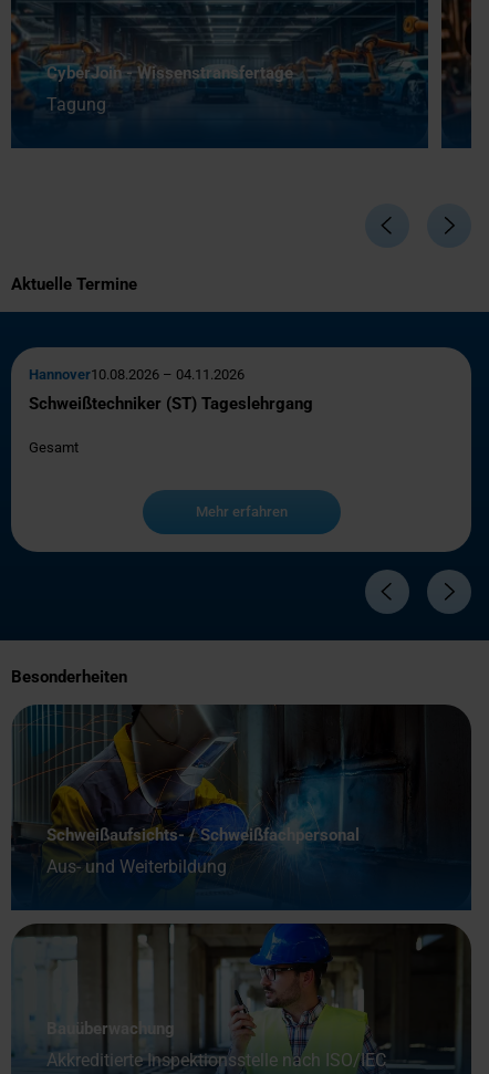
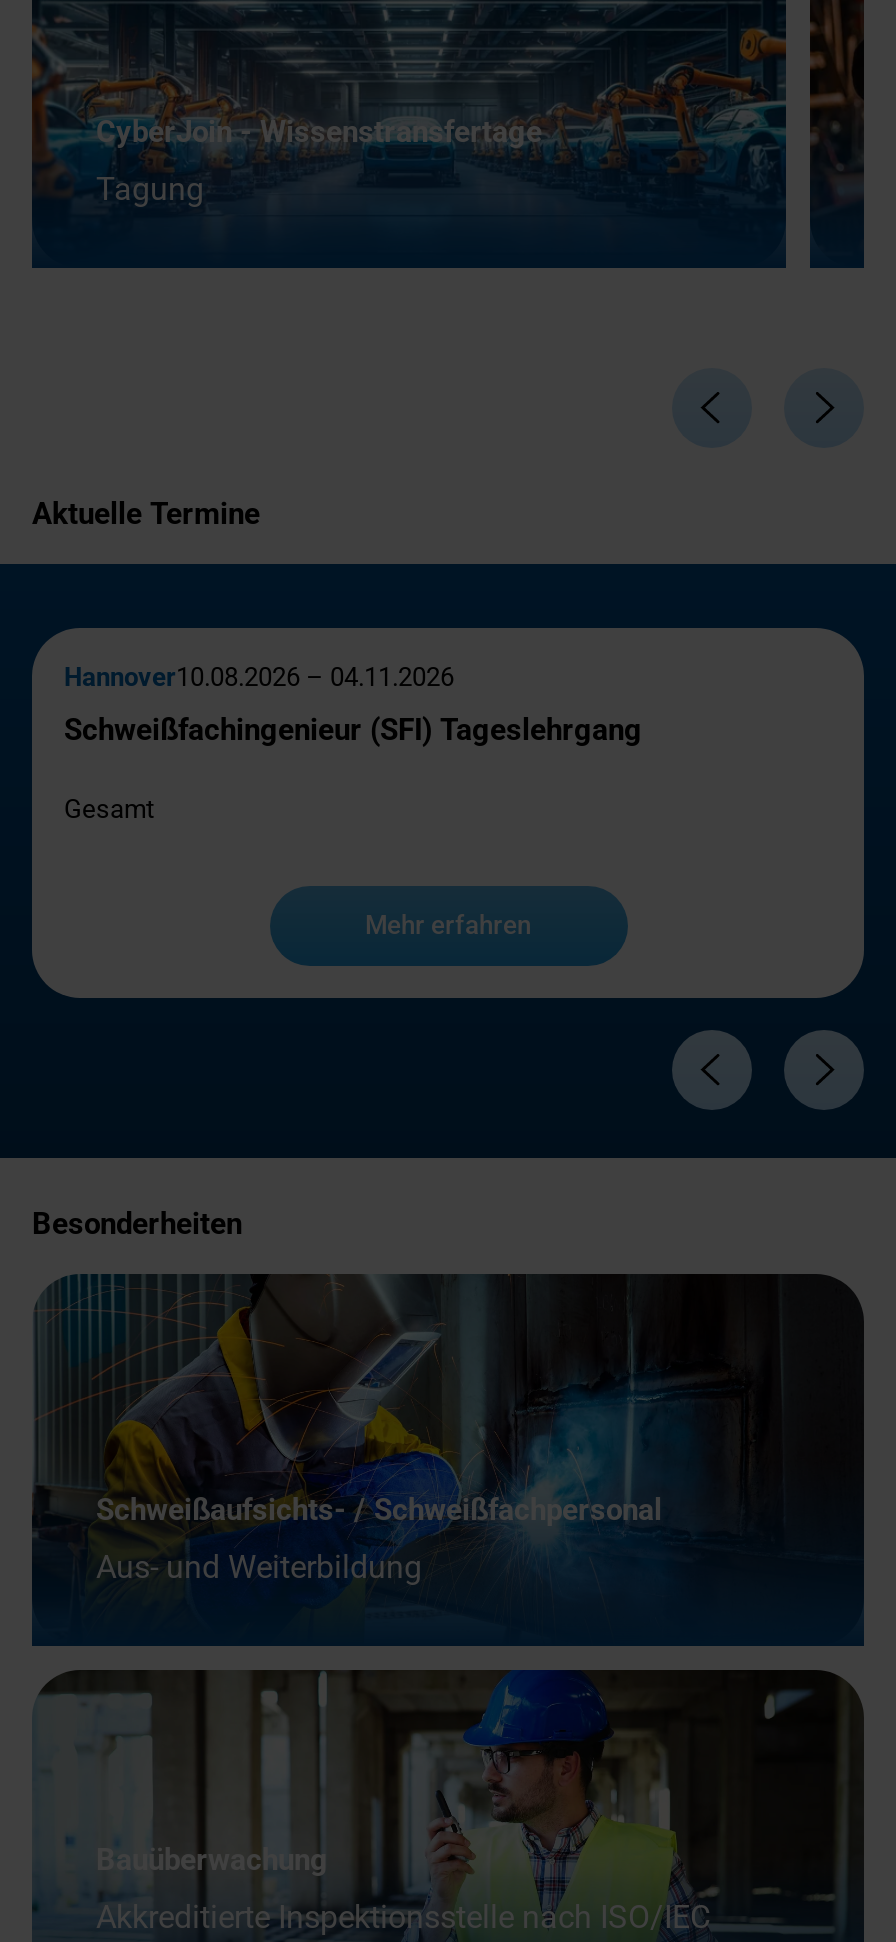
[29,393,313,413] Schweißtechniker (ST) Tageslehrgang -> [64,711,642,747] Schweißfachingenieur (SFI) Tageslehrgang

